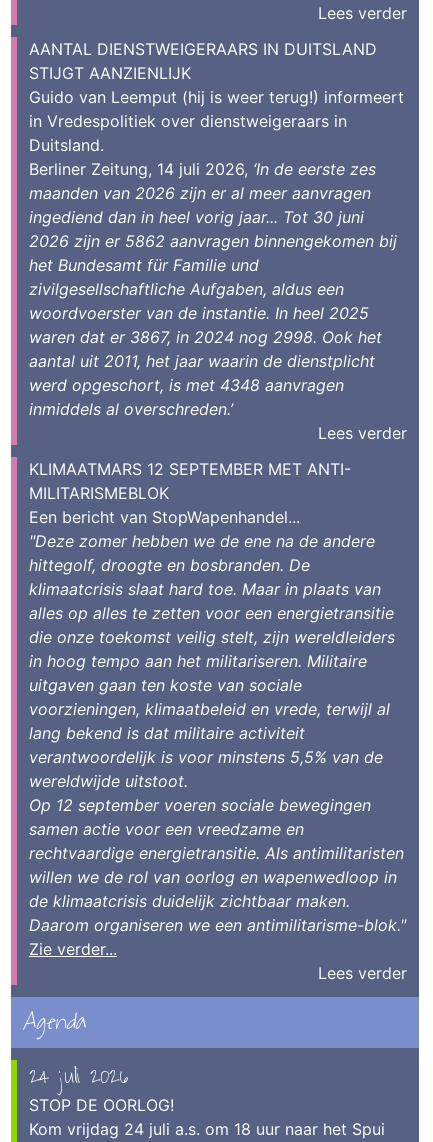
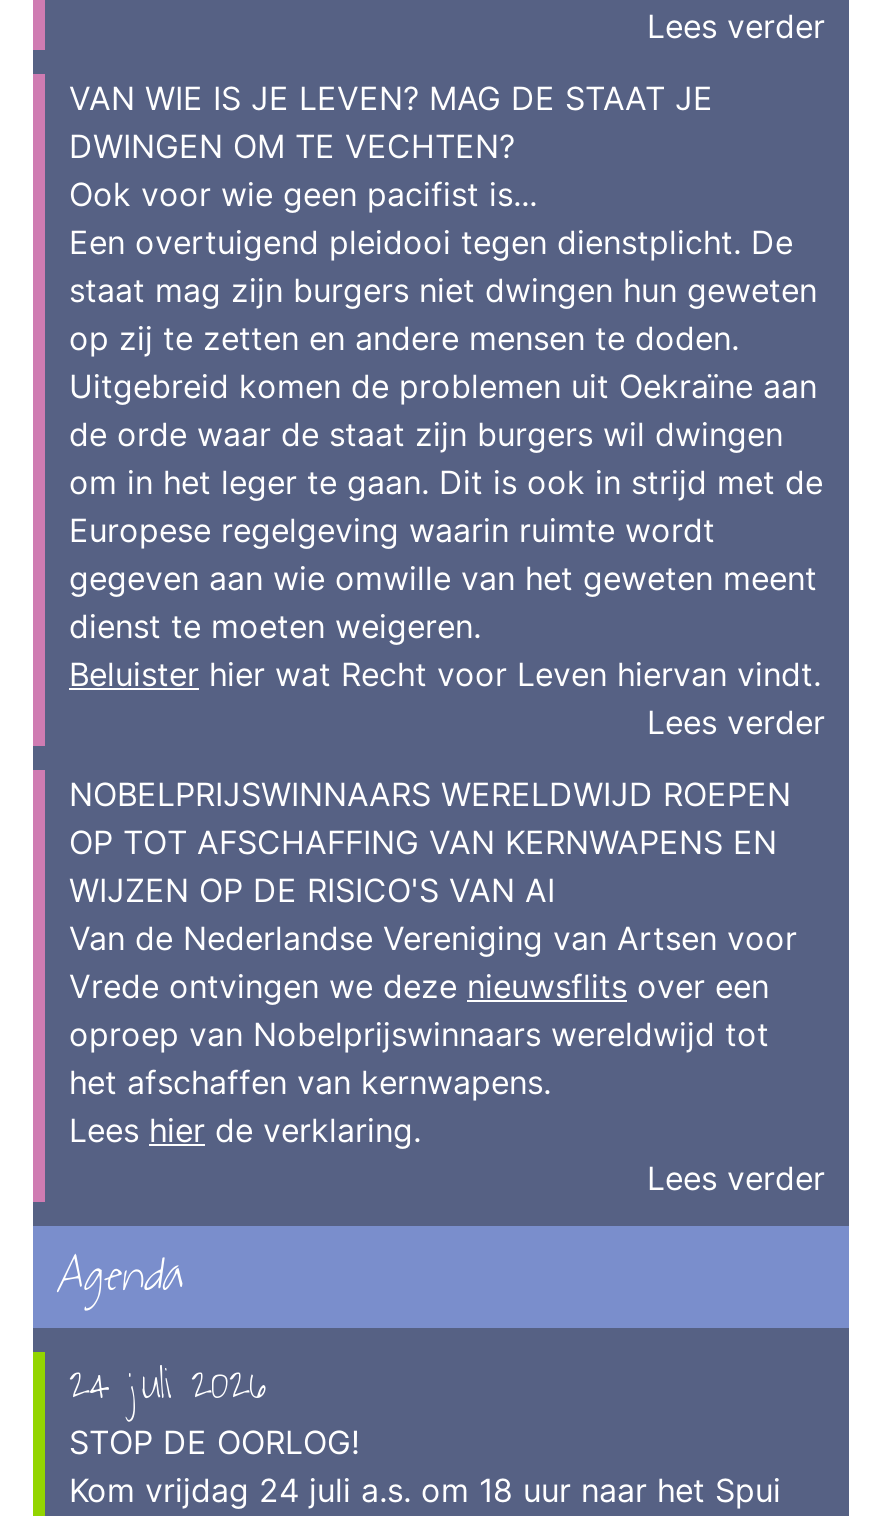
[29,39,404,419] AANTAL DIENSTWEIGERAARS IN DUITSLAND | STIJGT AANZIENLIJK | Guido van Leemput (hij is weer terug!) informeert | in Vredespolitiek over dienstweigeraars in | Duitsland. | Berliner Zeitung, 14 juli 2026, ‘In de eerste zes | maanden van 2026 zijn er al meer aanvragen | ingediend dan in heel vorig jaar... Tot 30 juni | 2026 zijn er 5862 aanvragen binnengekomen bij | het Bundesamt für Familie und | zivilgesellschaftliche Aufgaben, aldus een | woordvoerster van de instantie. In heel 2025 | waren dat er 3867, in 2024 nog 2998. Ook het | aantal uit 2011, het jaar waarin de dienstplicht | werd opgeschort, is met 4348 aanvragen | inmiddels al overschreden.’ -> [69,78,823,694] VAN WIE IS JE LEVEN? MAG DE STAAT JE | DWINGEN OM TE VECHTEN? | Ook voor wie geen pacifist is... | Een overtuigend pleidooi tegen dienstplicht. De | staat mag zijn burgers niet dwingen hun geweten | op zij te zetten en andere mensen te doden. | Uitgebreid komen de problemen uit Oekraïne aan | de orde waar de staat zijn burgers wil dwingen | om in het leger te gaan. Dit is ook in strijd met de | Europese regelgeving waarin ruimte wordt | gegeven aan wie omwille van het geweten meent | dienst te moeten weigeren. | Beluister hier wat Recht voor Leven hiervan vindt.
[29,459,406,959] KLIMAATMARS 12 SEPTEMBER MET ANTI- | MILITARISMEBLOK | Een bericht van StopWapenhandel... | "Deze zomer hebben we de ene na de andere | hittegolf, droogte en bosbranden. De | klimaatcrisis slaat hard toe. Maar in plaats van | alles op alles te zetten voor een energietransitie | die onze toekomst veilig stelt, zijn wereldleiders | in hoog tempo aan het militariseren. Militaire | uitgaven gaan ten koste van sociale | voorzieningen, klimaatbeleid en vrede, terwijl al | lang bekend is dat militaire activiteit | verantwoordelijk is voor minstens 5,5% van de | wereldwijde uitstoot. | Op 12 september voeren sociale bewegingen | samen actie voor een vreedzame en | rechtvaardige energietransitie. Als antimilitaristen | willen we de rol van oorlog en wapenwedloop in | de klimaatcrisis duidelijk zichtbaar maken. | Daarom organiseren we een antimilitarisme-blok." | Zie verder... -> [69,774,797,1150] NOBELPRIJSWINNAARS WERELDWIJD ROEPEN | OP TOT AFSCHAFFING VAN KERNWAPENS EN | WIJZEN OP DE RISICO'S VAN AI | Van de Nederlandse Vereniging van Artsen voor | Vrede ontvingen we deze nieuwsflits over een | oproep van Nobelprijswinnaars wereldwijd tot | het afschaffen van kernwapens. | Lees hier de verklaring.

